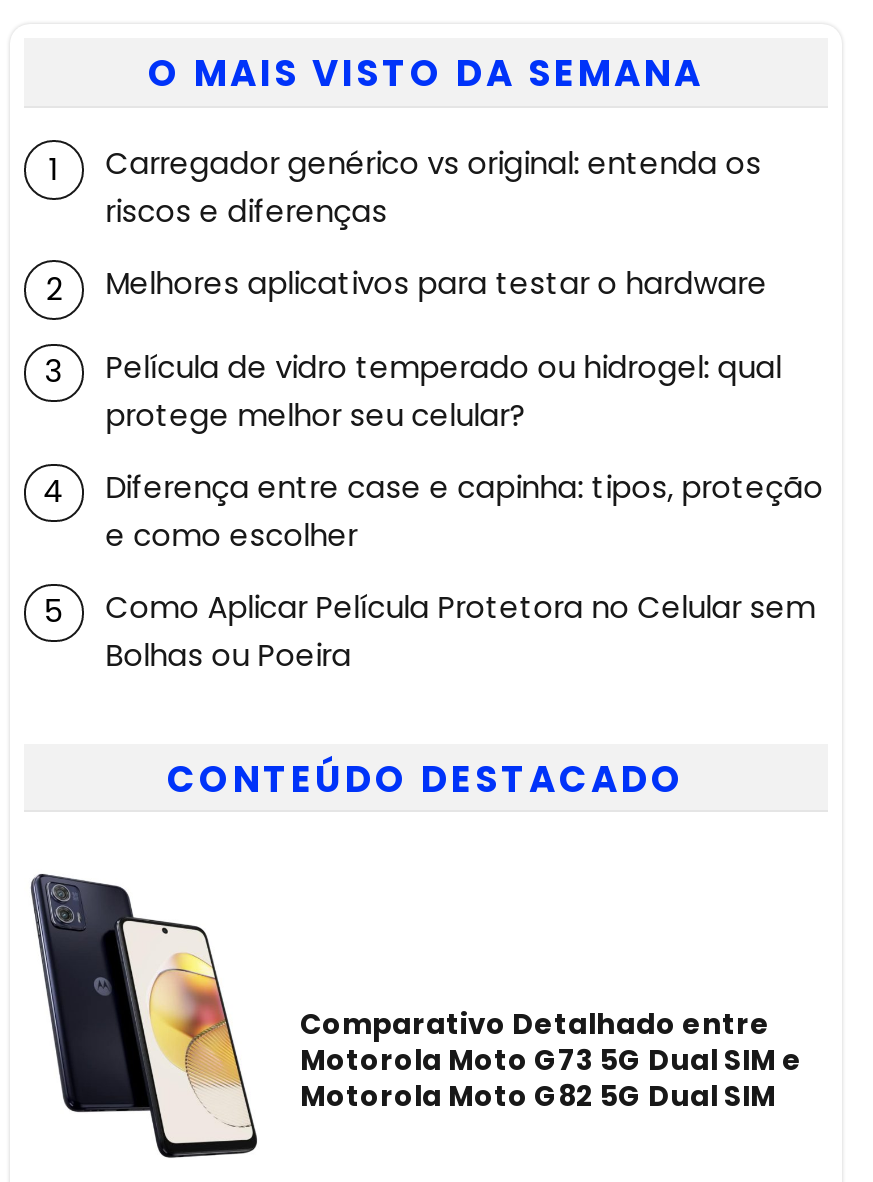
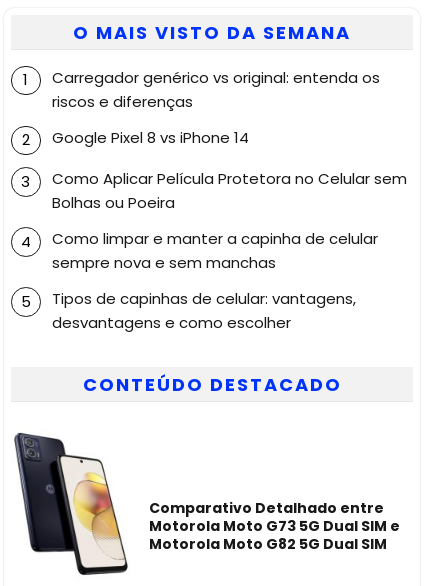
[106,262,824,555] Melhores aplicativos para testar o hardware | Película de vidro temperado ou hidrogel: qual | protege melhor seu celular? | Diferença entre case e capinha: tipos, proteção | e como escolher -> [52,127,249,148] Google Pixel 8 vs iPhone 14
moved [106,585,816,675] -> [52,168,407,213]: Como Aplicar Película Protetora no Celular sem | Bolhas ou Poeira
none -> [52,228,378,333] Como limpar e manter a capinha de celular | sempre nova e sem manchas | Tipos de capinhas de celular: vantagens, | desvantagens e como escolher

